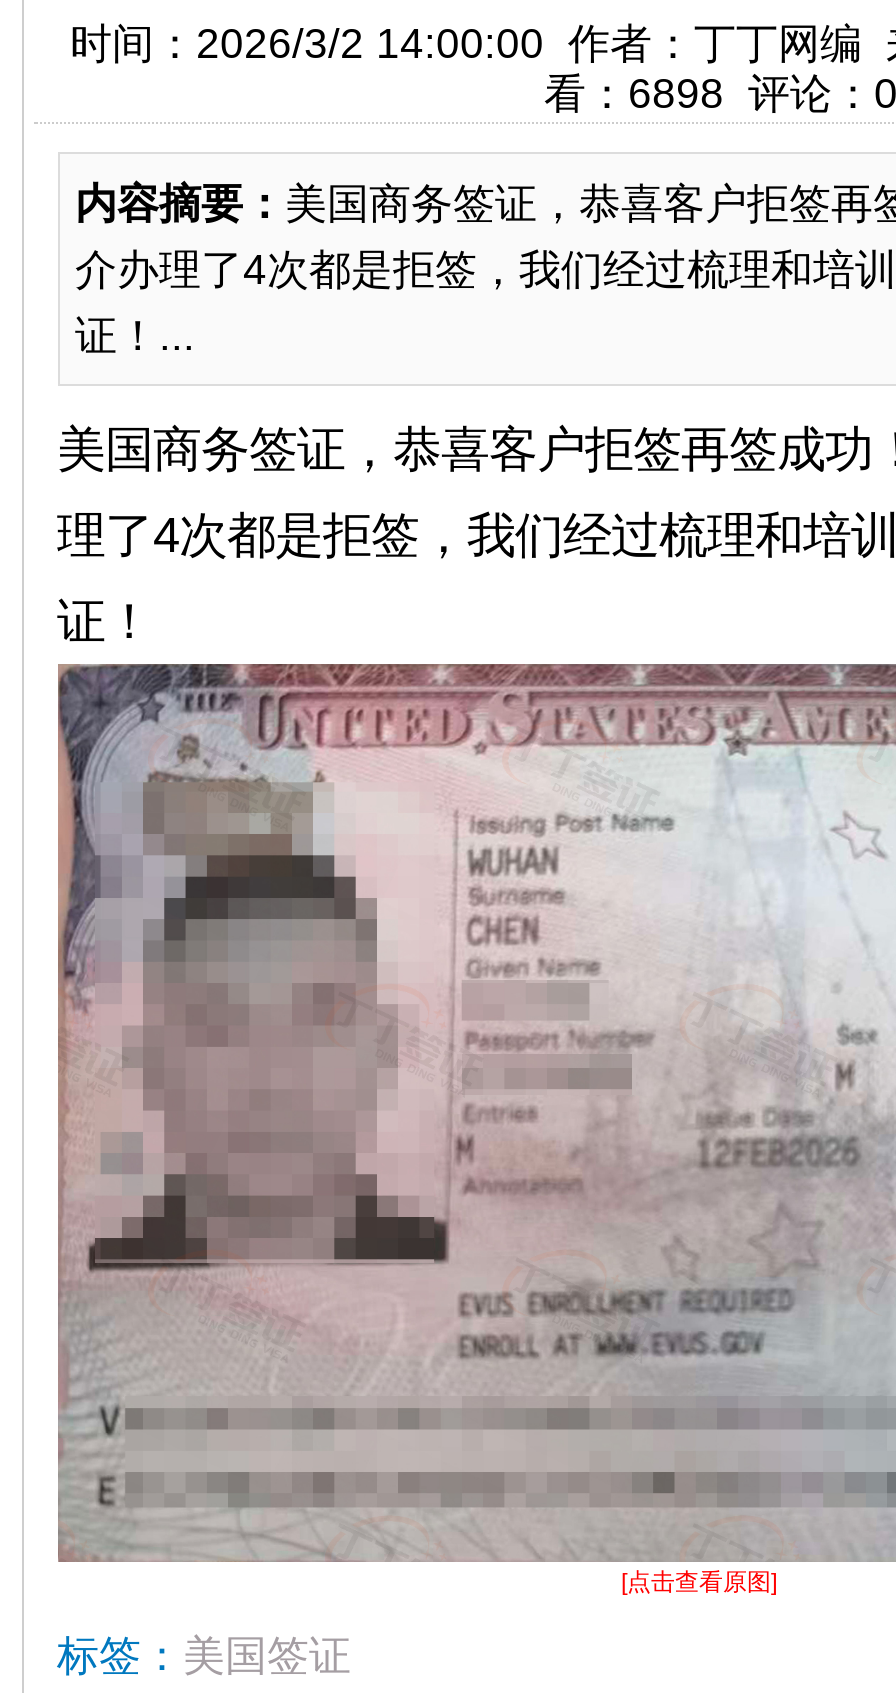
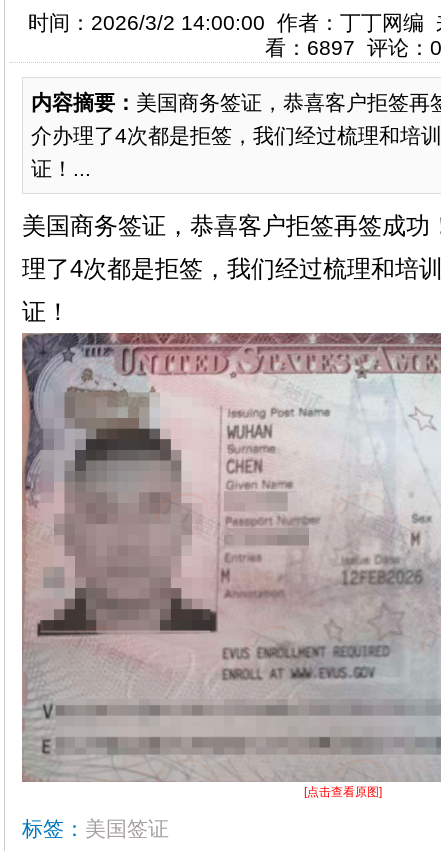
[544,70,896,116] 看：6898 评论：0 -> [265,36,441,59] 看：6897 评论：0

